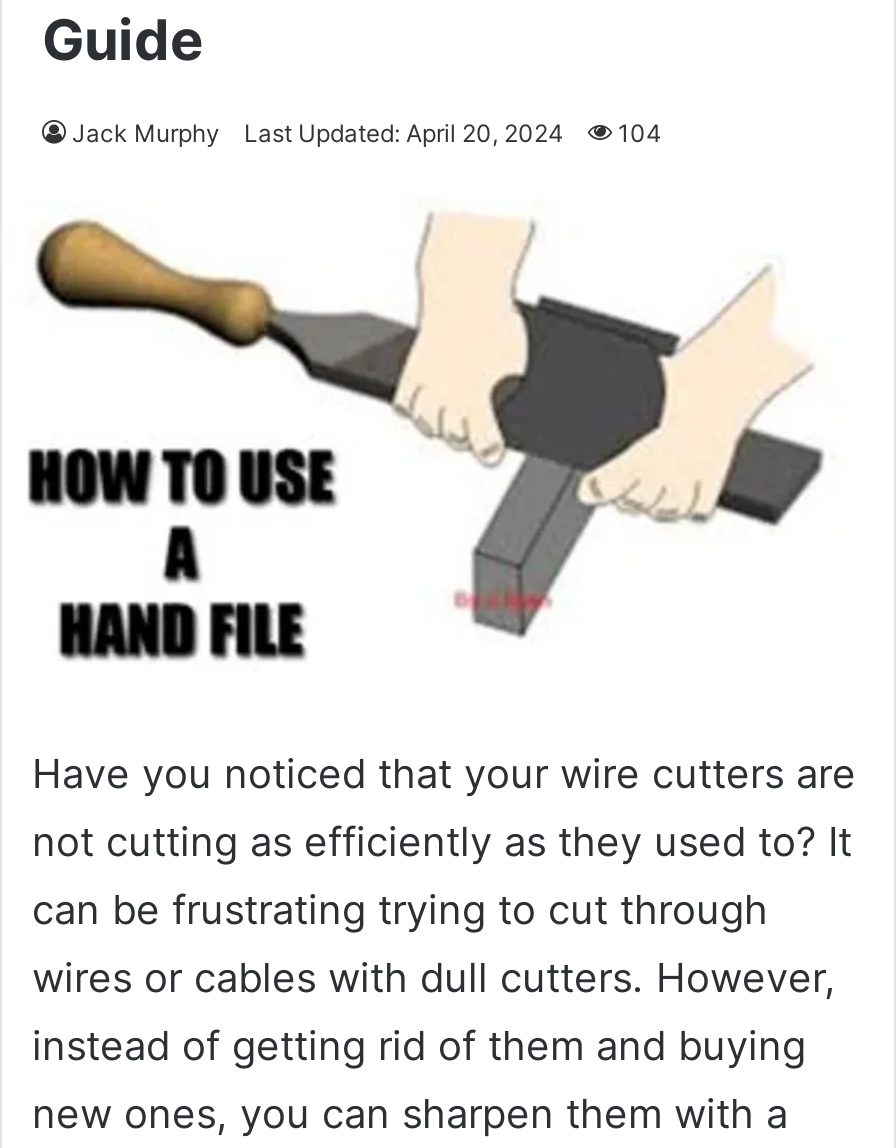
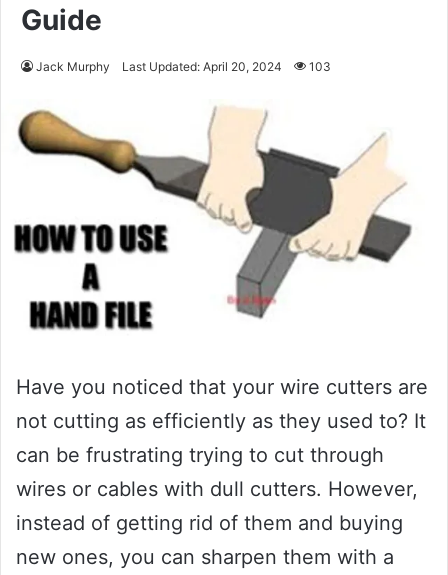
[72,118,662,148] Jack Murphy Last Updated: April 20, 2024 104 -> [36,59,331,74] Jack Murphy Last Updated: April 20, 2024 103

